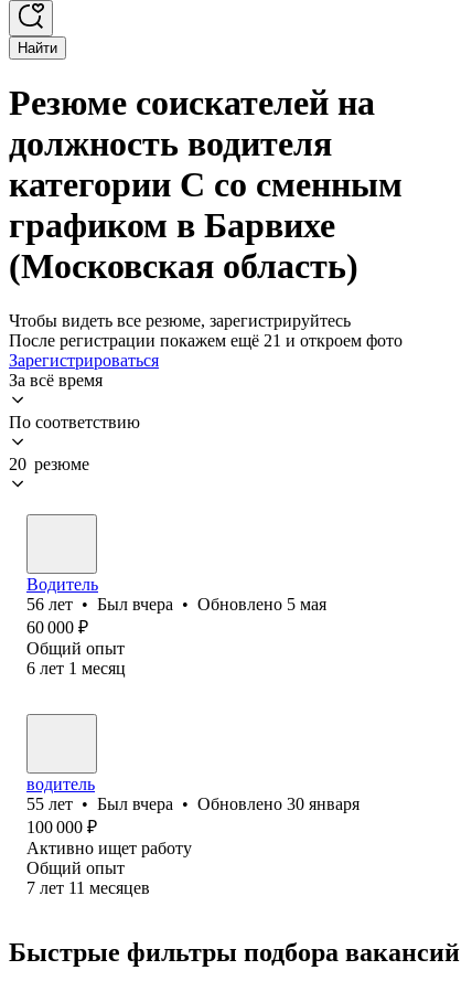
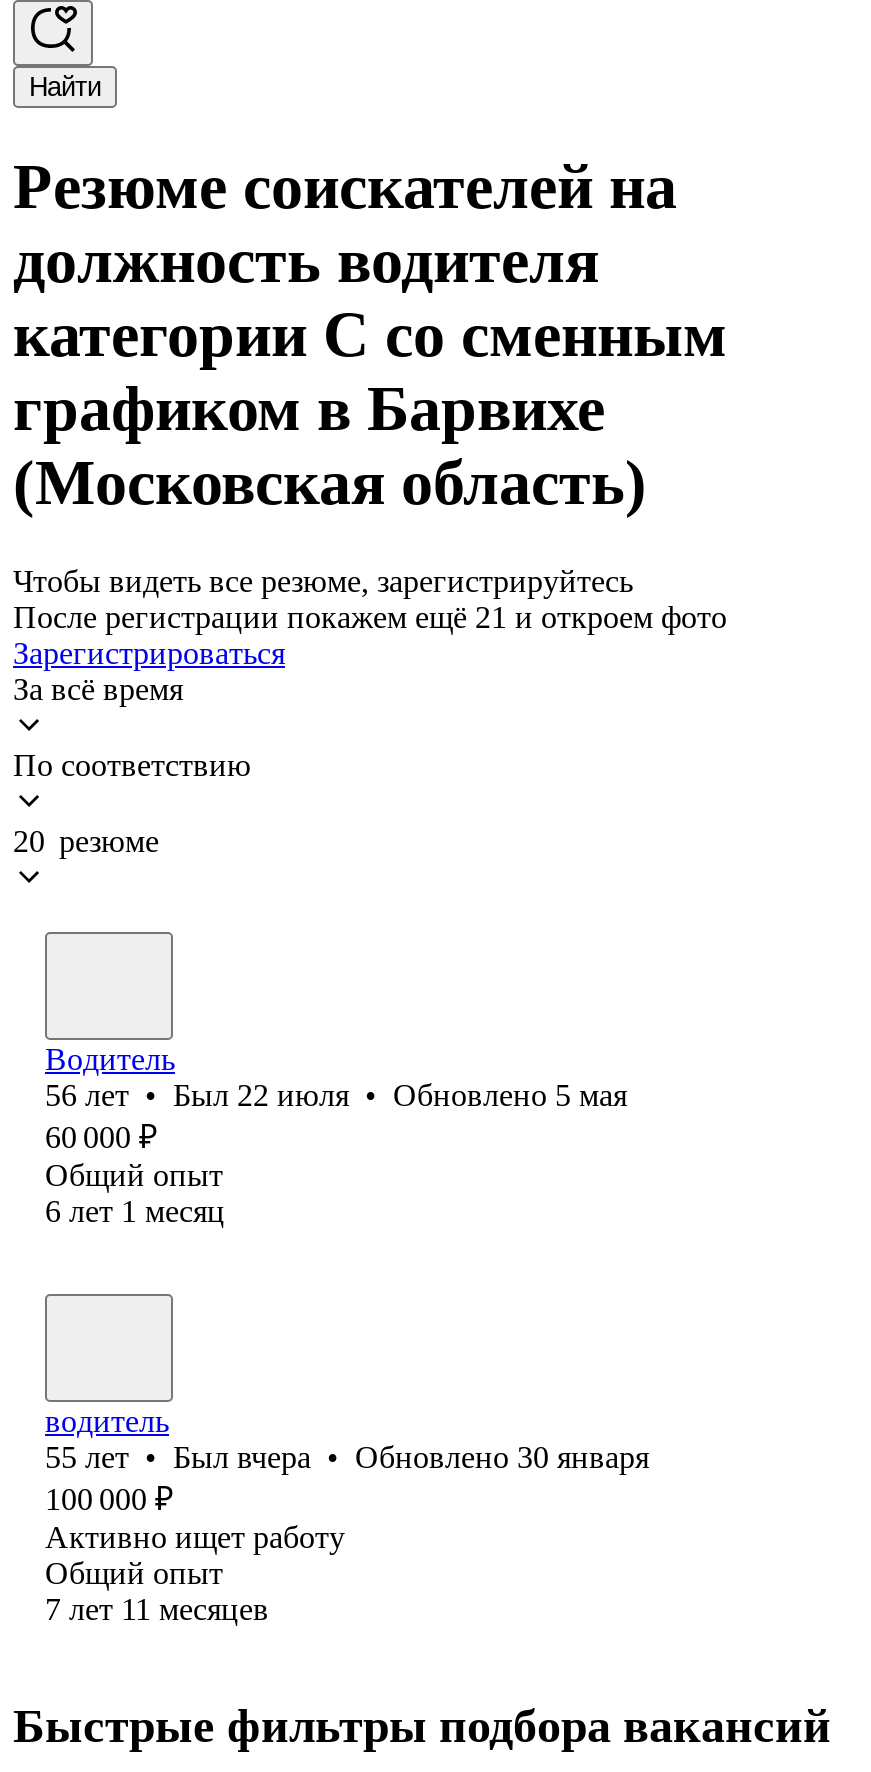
[26,595,326,613] 56 лет • Был вчера • Обновлено 5 мая -> [45,1078,627,1112] 56 лет • Был 22 июля • Обновлено 5 мая

